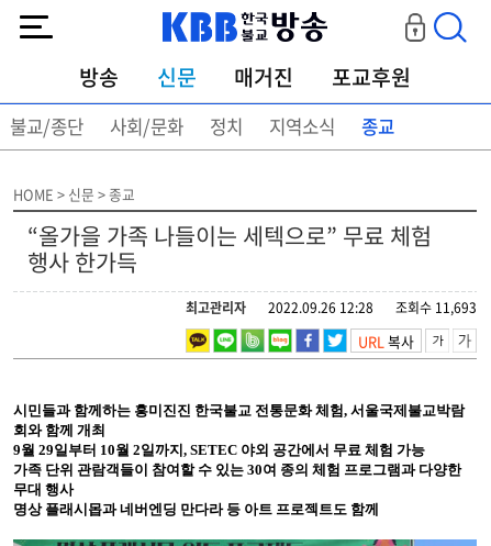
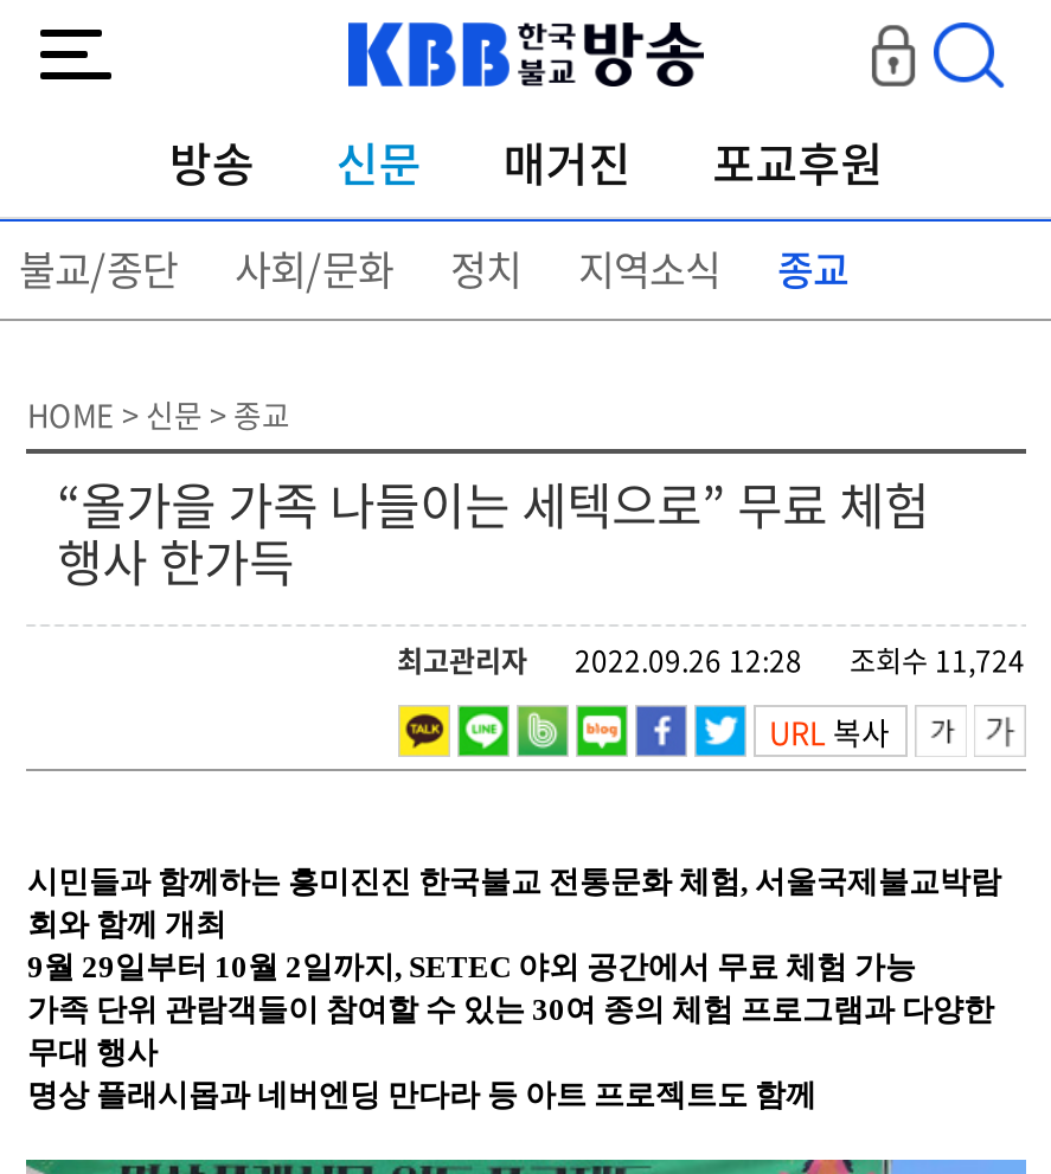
[185,298,476,317] 최고관리자 2022.09.26 12:28 조회수 11,693 -> [397,639,1025,681] 최고관리자 2022.09.26 12:28 조회수 11,724

